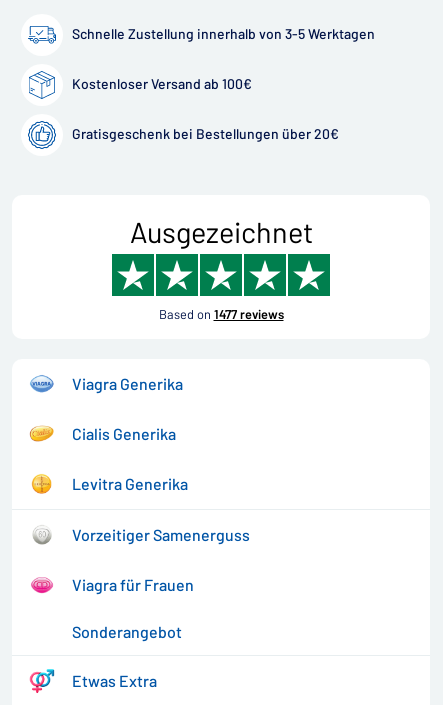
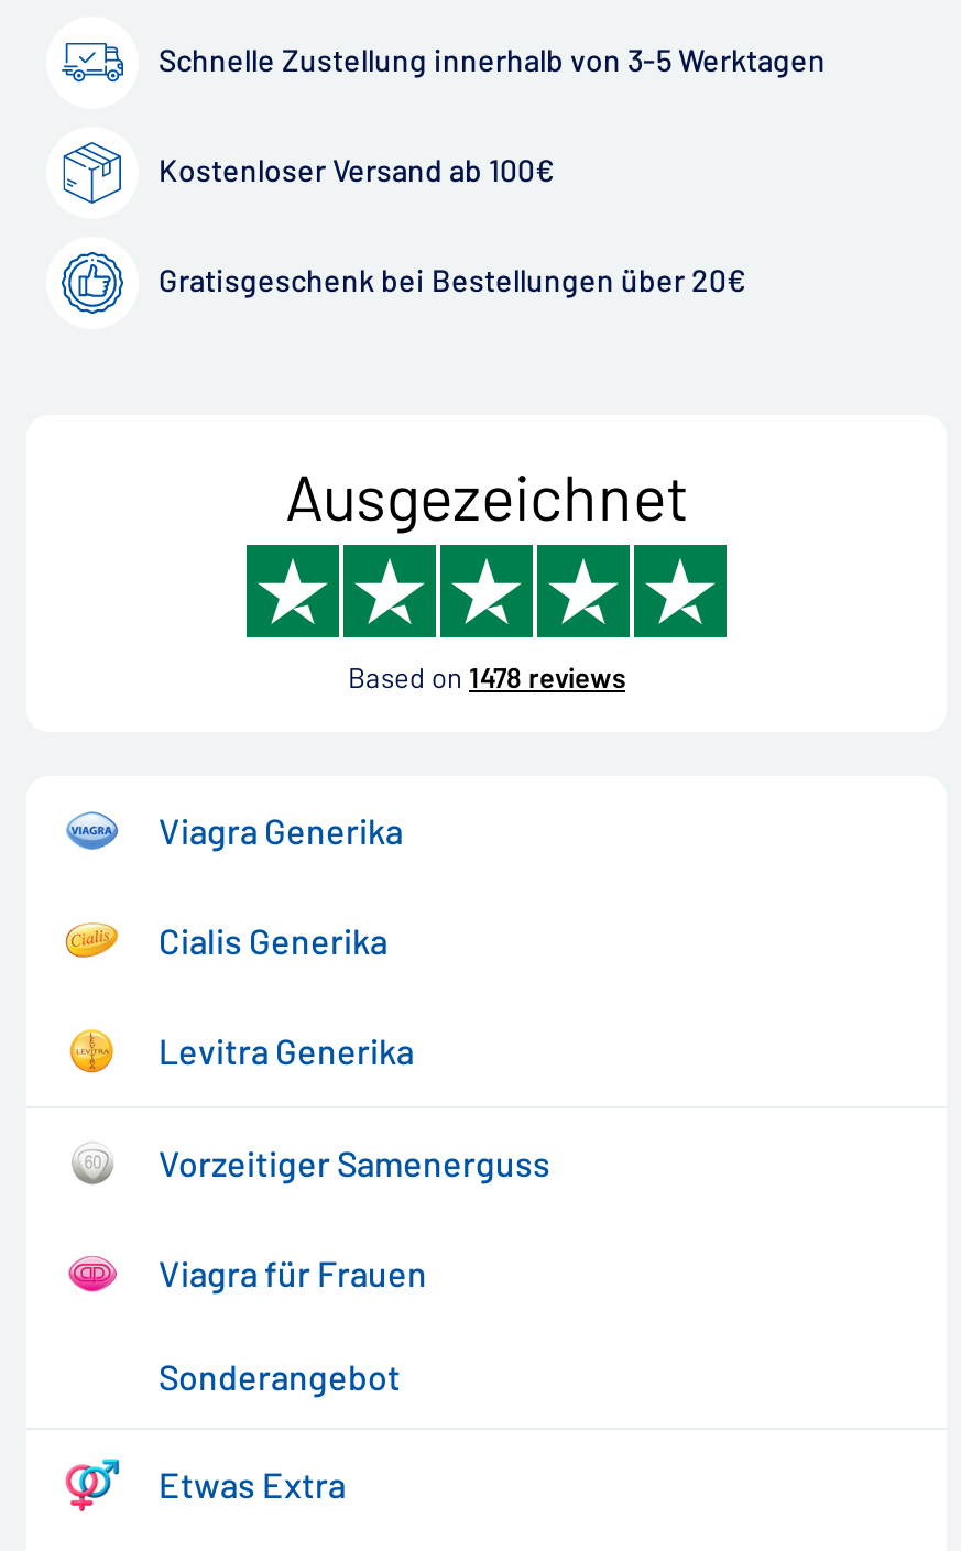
[158,306,283,322] Based on 1477 reviews -> [348,659,625,694] Based on 1478 reviews

